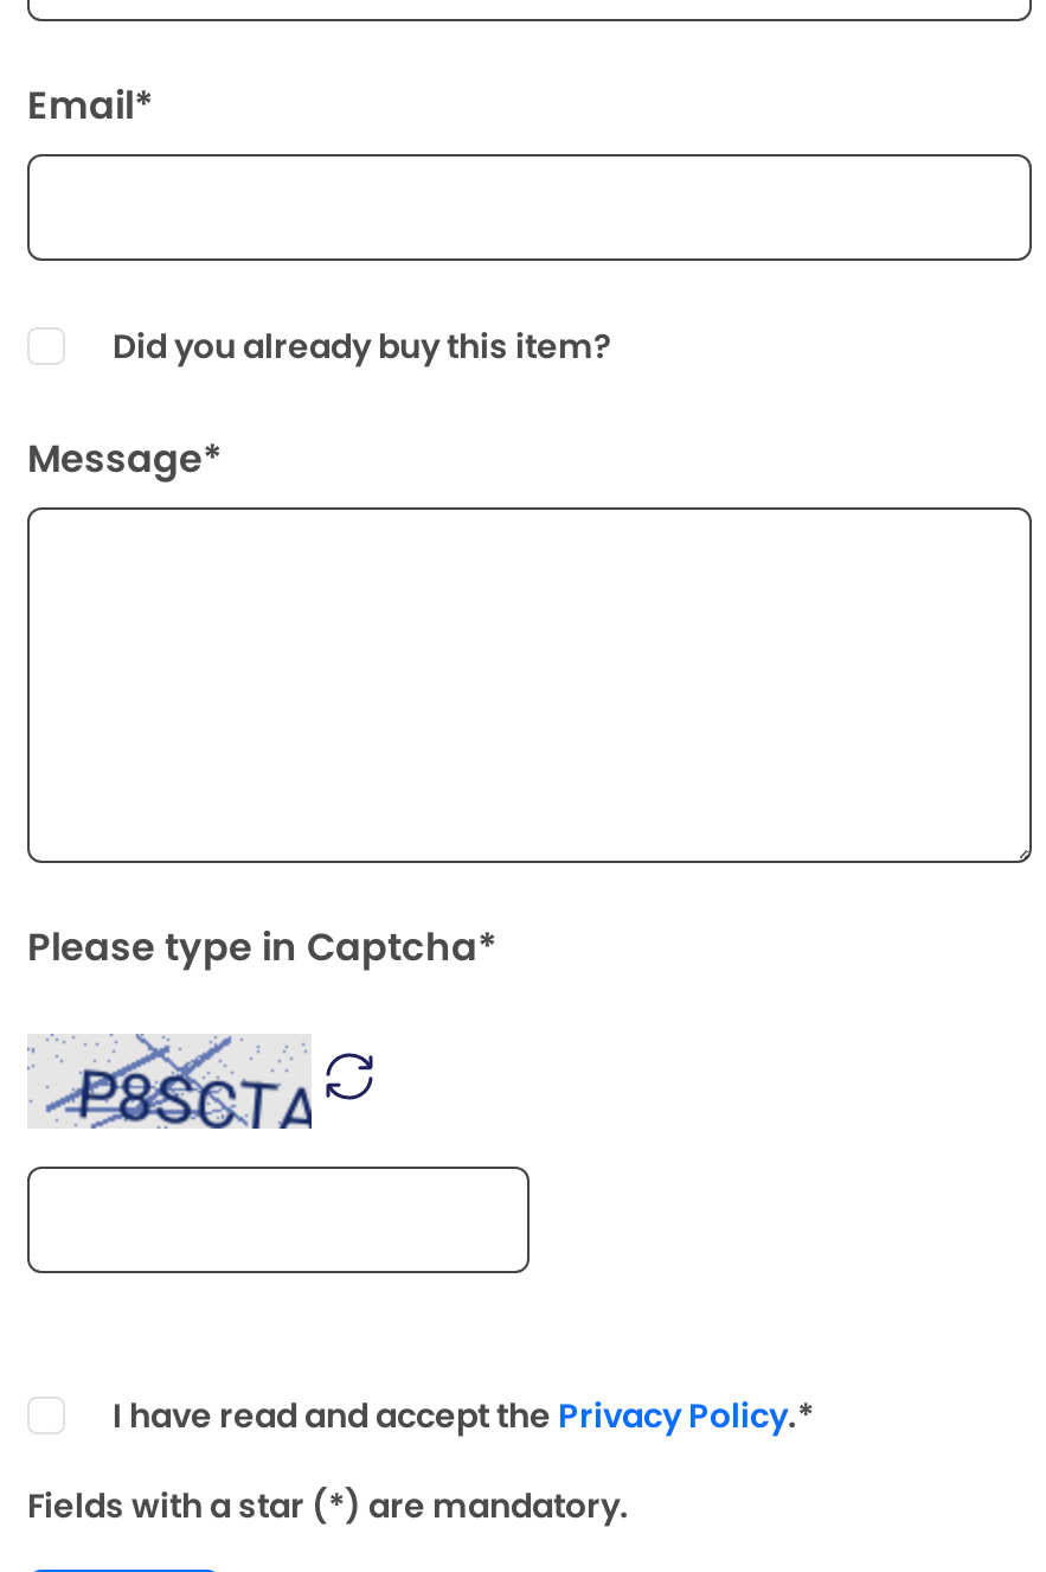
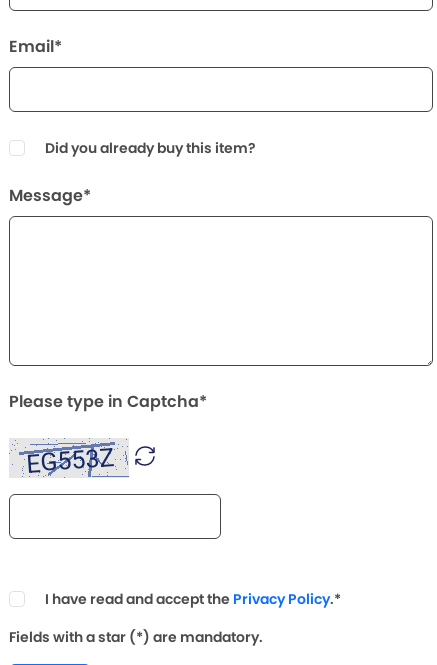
[27,1034,314,1131] [image] -> [14,439,129,478] [image]

